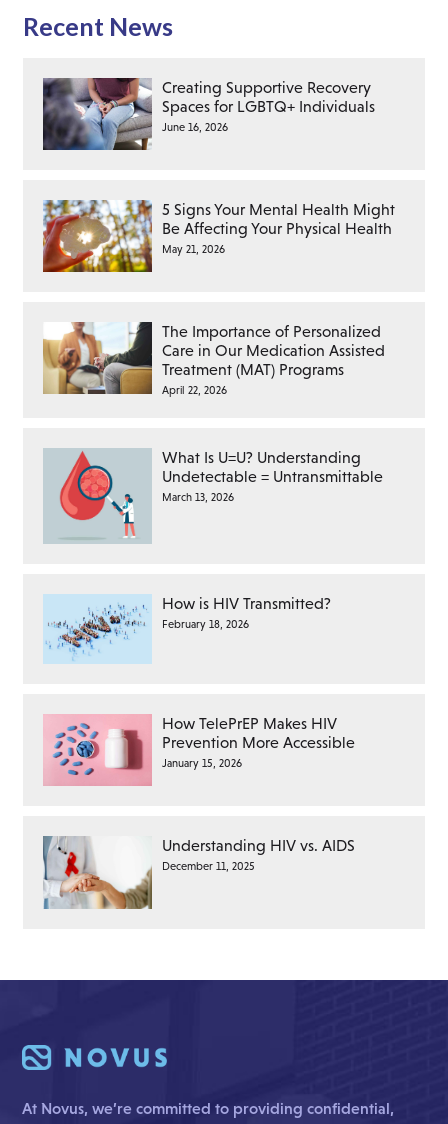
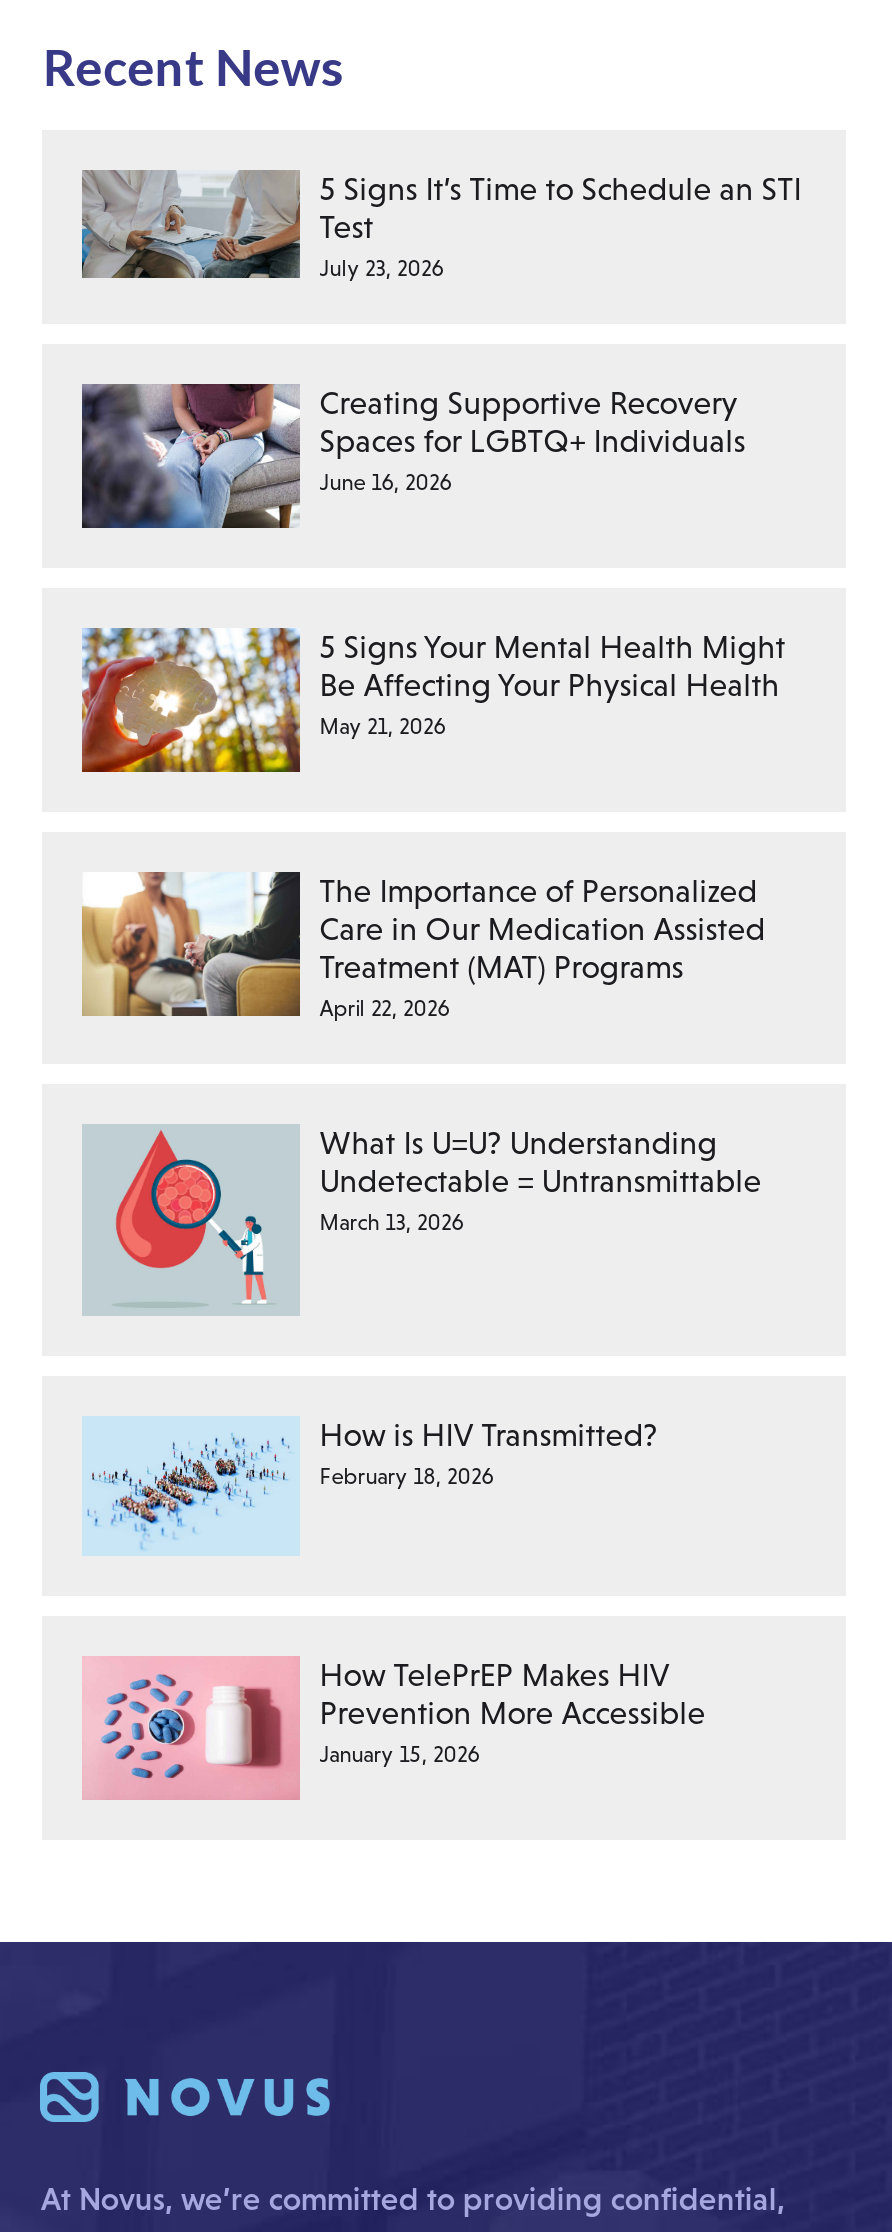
none -> [80,170,802,282] [image] | 5 Signs It’s Time to Schedule an STI | Test | July 23, 2026
moved [42,77,395,769] -> [80,382,786,1766]: [image] | Creating Supportive Recovery | Spaces for LGBTQ+ Individuals | ... | Prevention More Accessible | January 15, 2026
[42,835,355,910] [image] | Understanding HIV vs. AIDS | December 11, 2025 -> none

